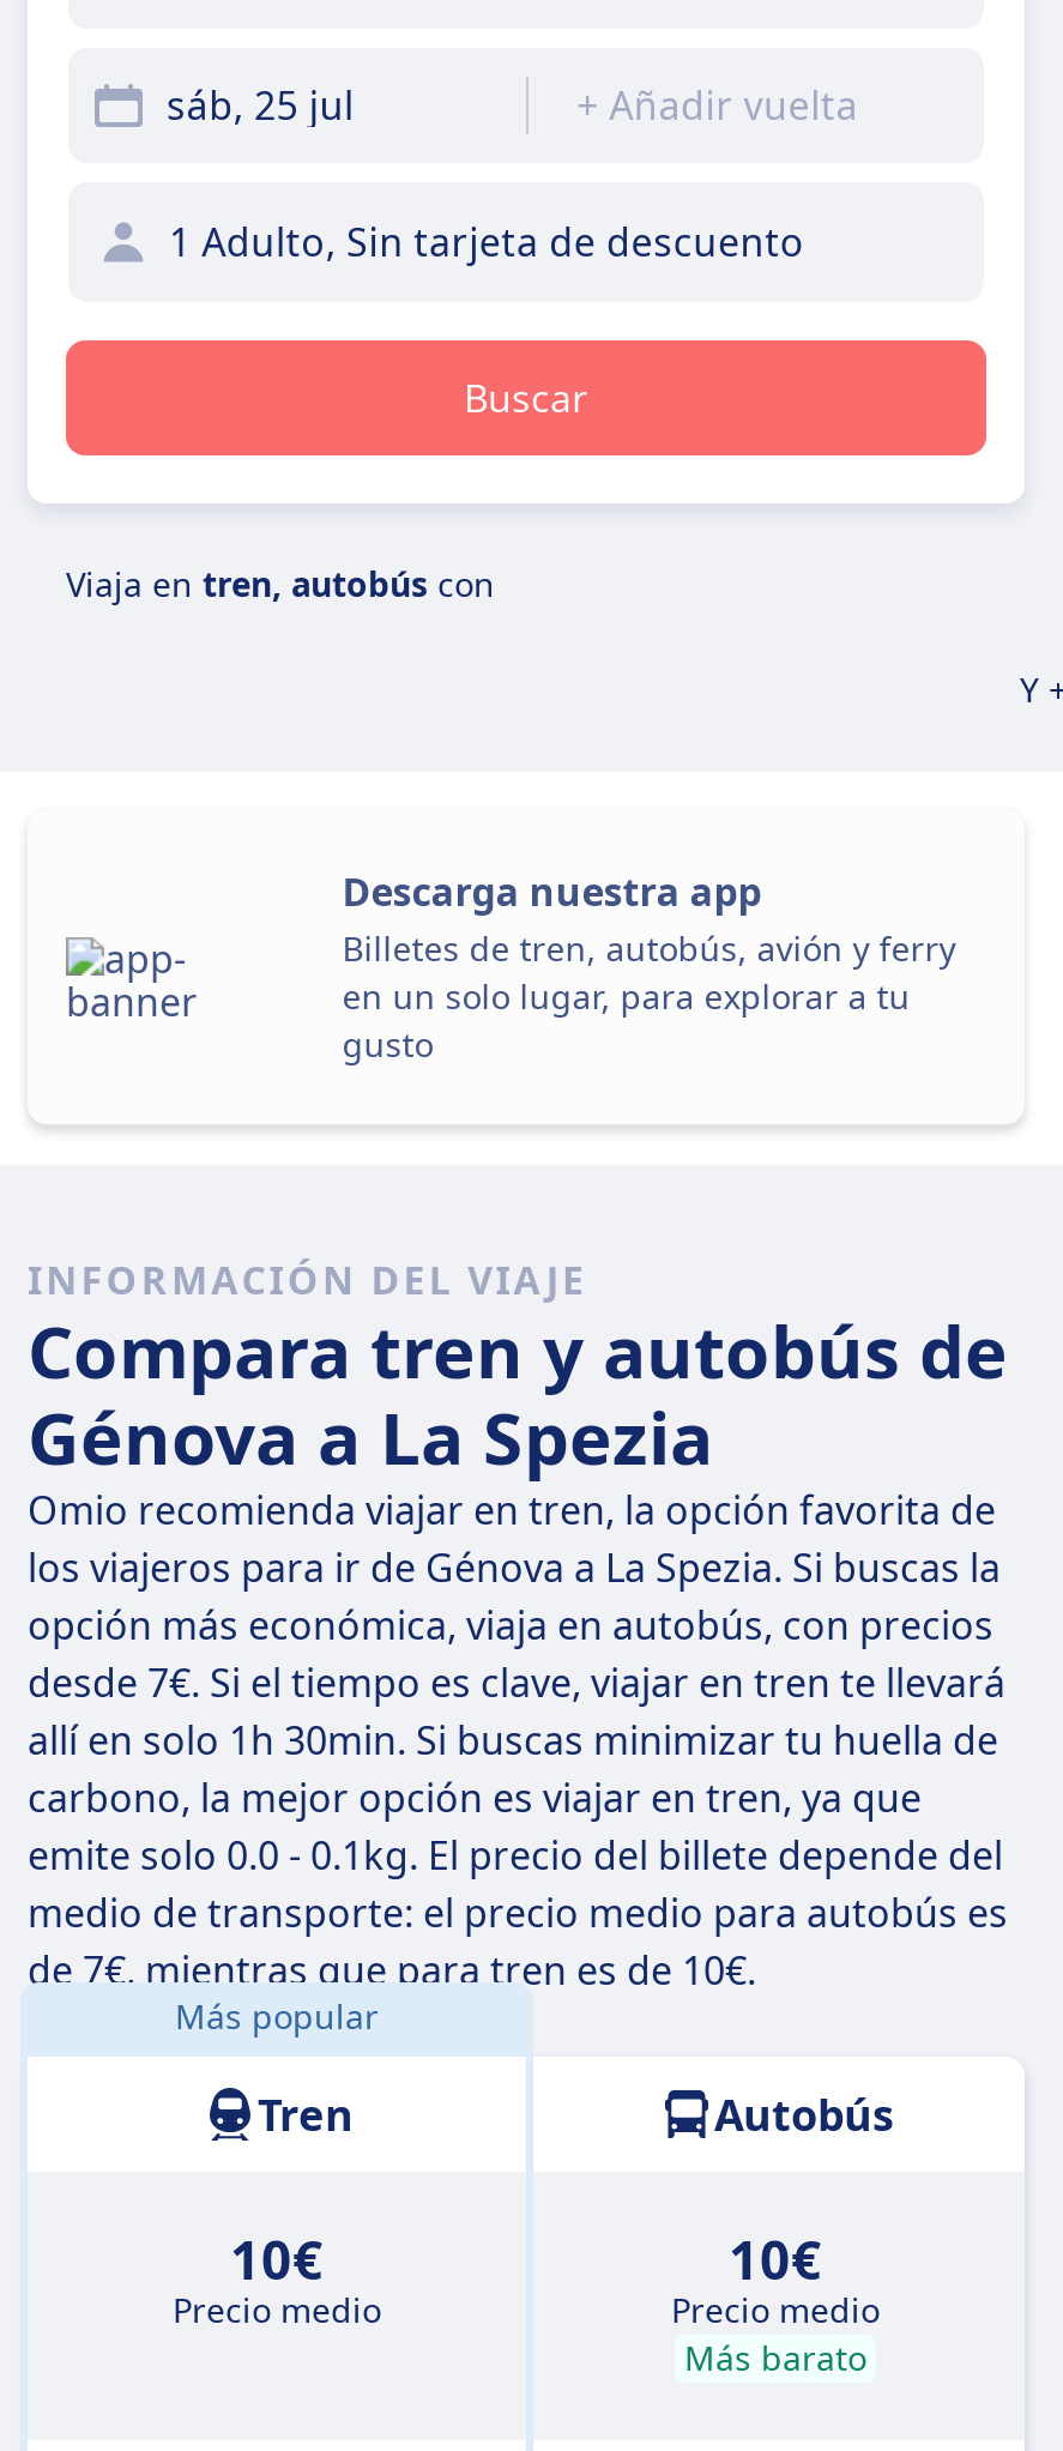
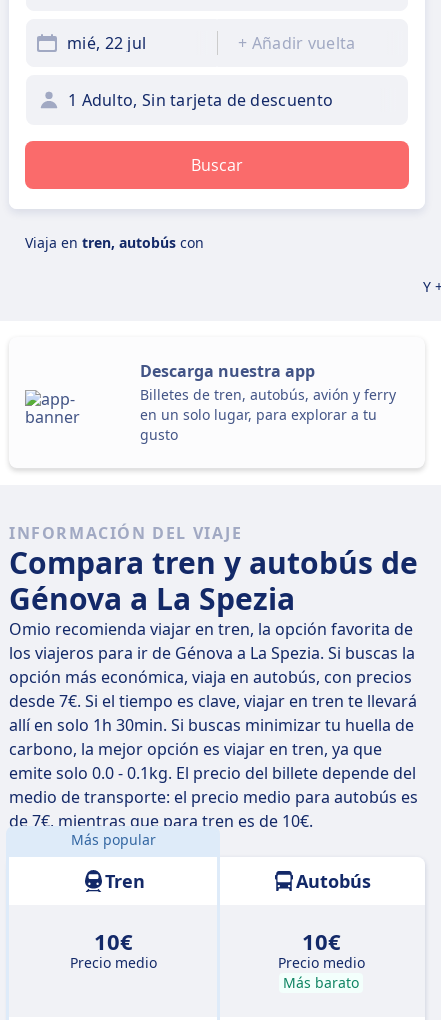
[167,79,354,132] sáb, 25 jul -> [67,32,146,54] mié, 22 jul

